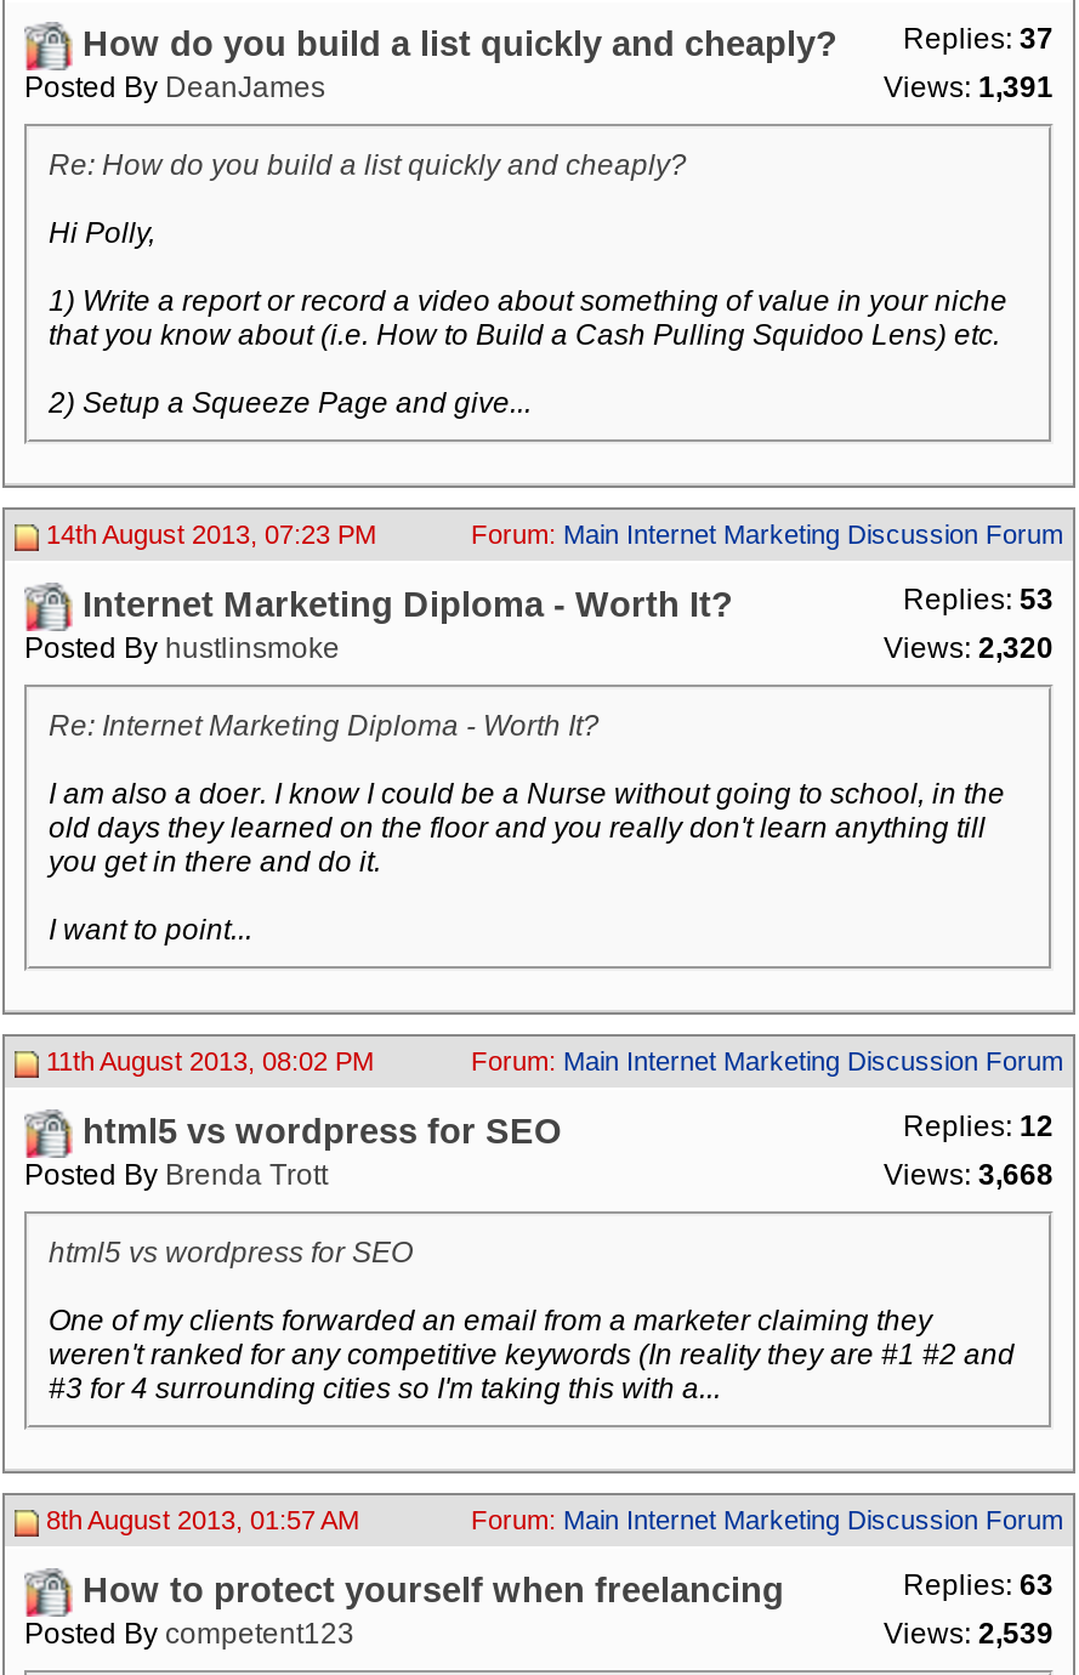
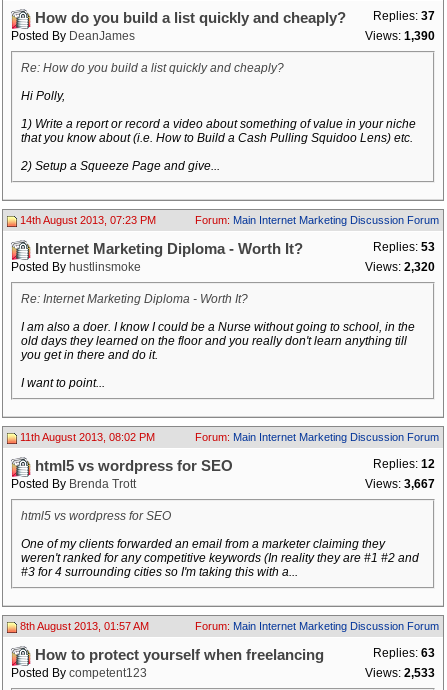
[884,70,1054,104] Views: 1,391 -> [365,29,435,43] Views: 1,390
[884,1158,1054,1192] Views: 3,668 -> [365,477,435,491] Views: 3,667
[884,1617,1054,1651] Views: 2,539 -> [365,666,435,680] Views: 2,533

